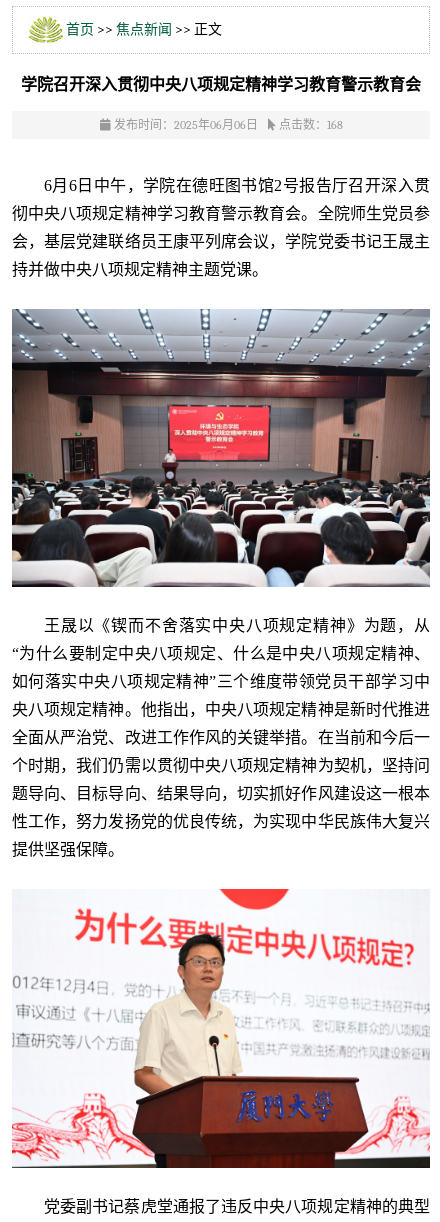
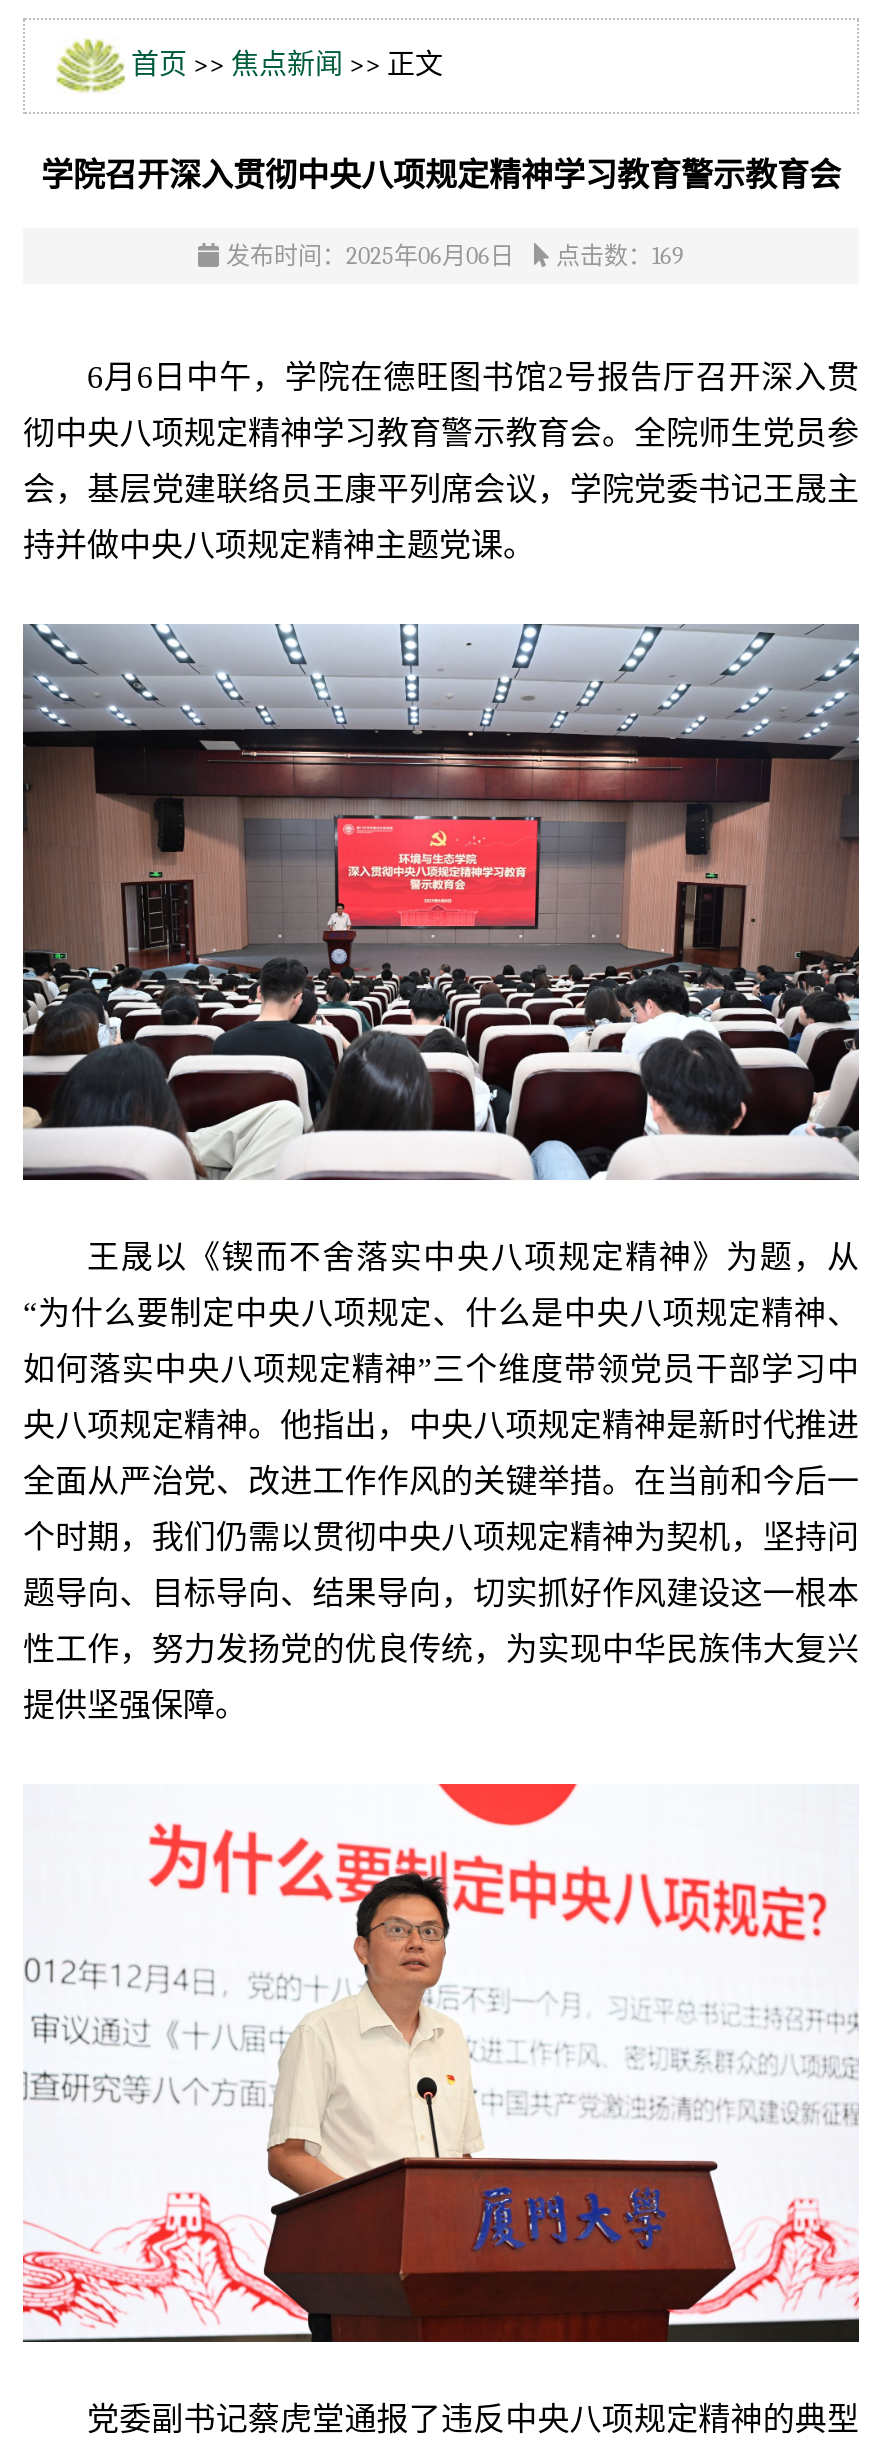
[110,118,342,132] 发布时间：2025年06月06日 点击数：168 -> [220,241,684,269] 发布时间：2025年06月06日 点击数：169

